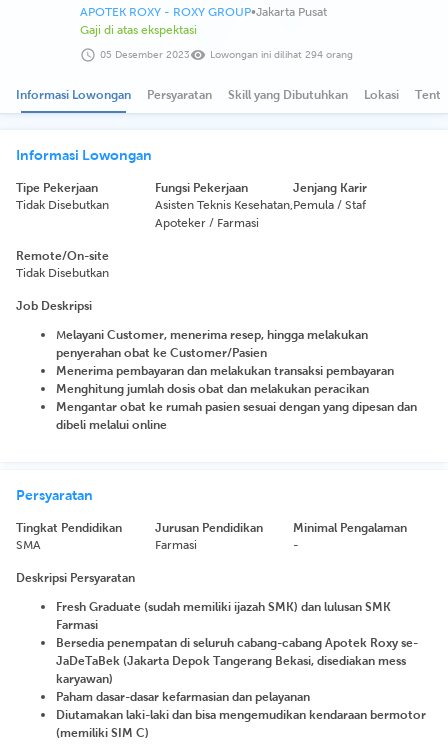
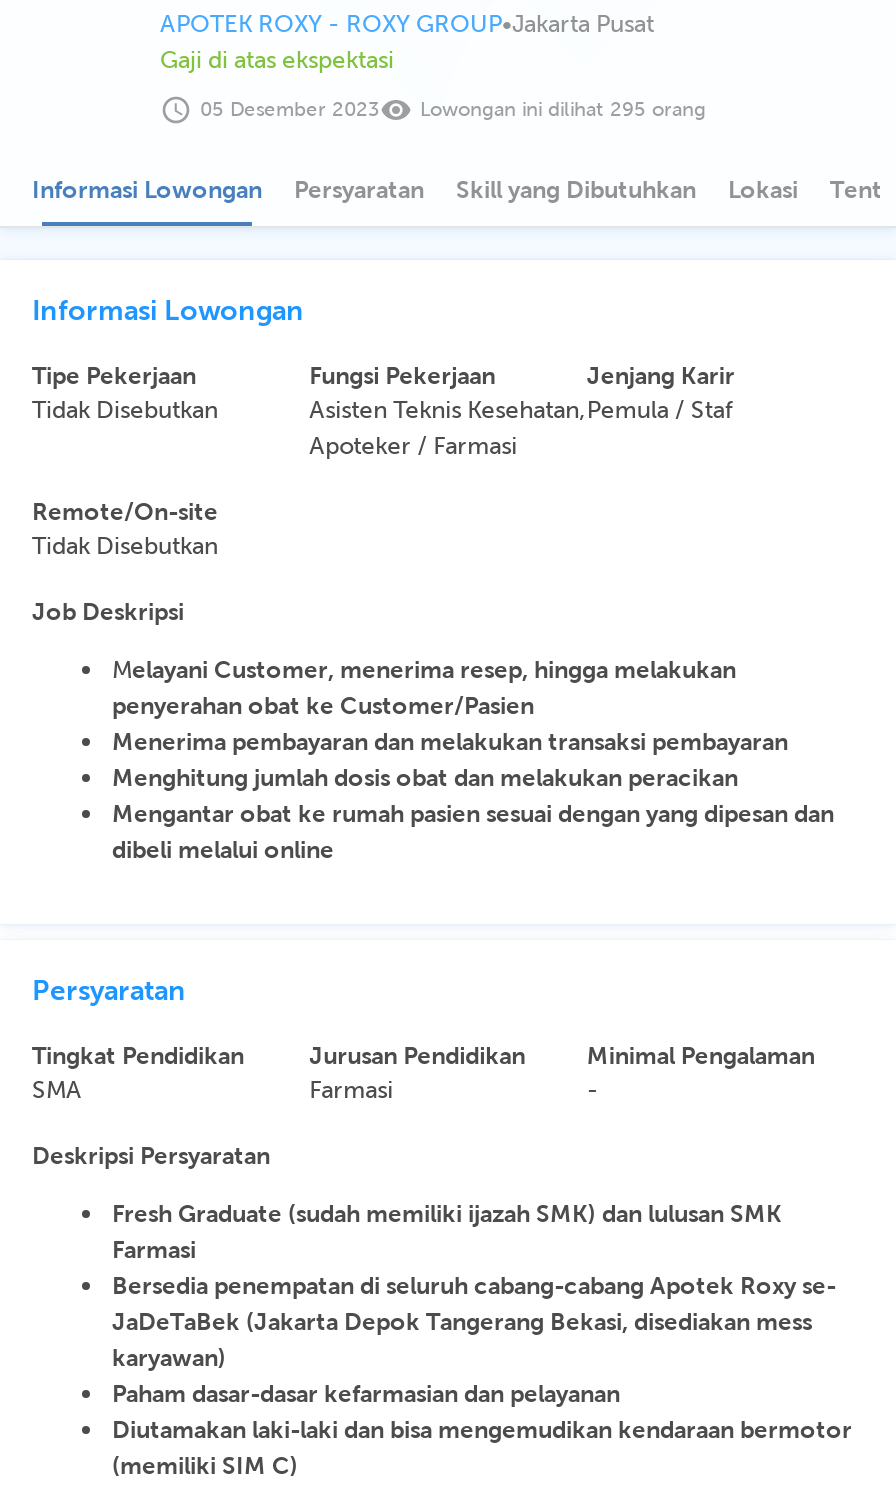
[210,48,353,61] Lowongan ini dilihat 294 orang -> [420,96,706,122] Lowongan ini dilihat 295 orang

